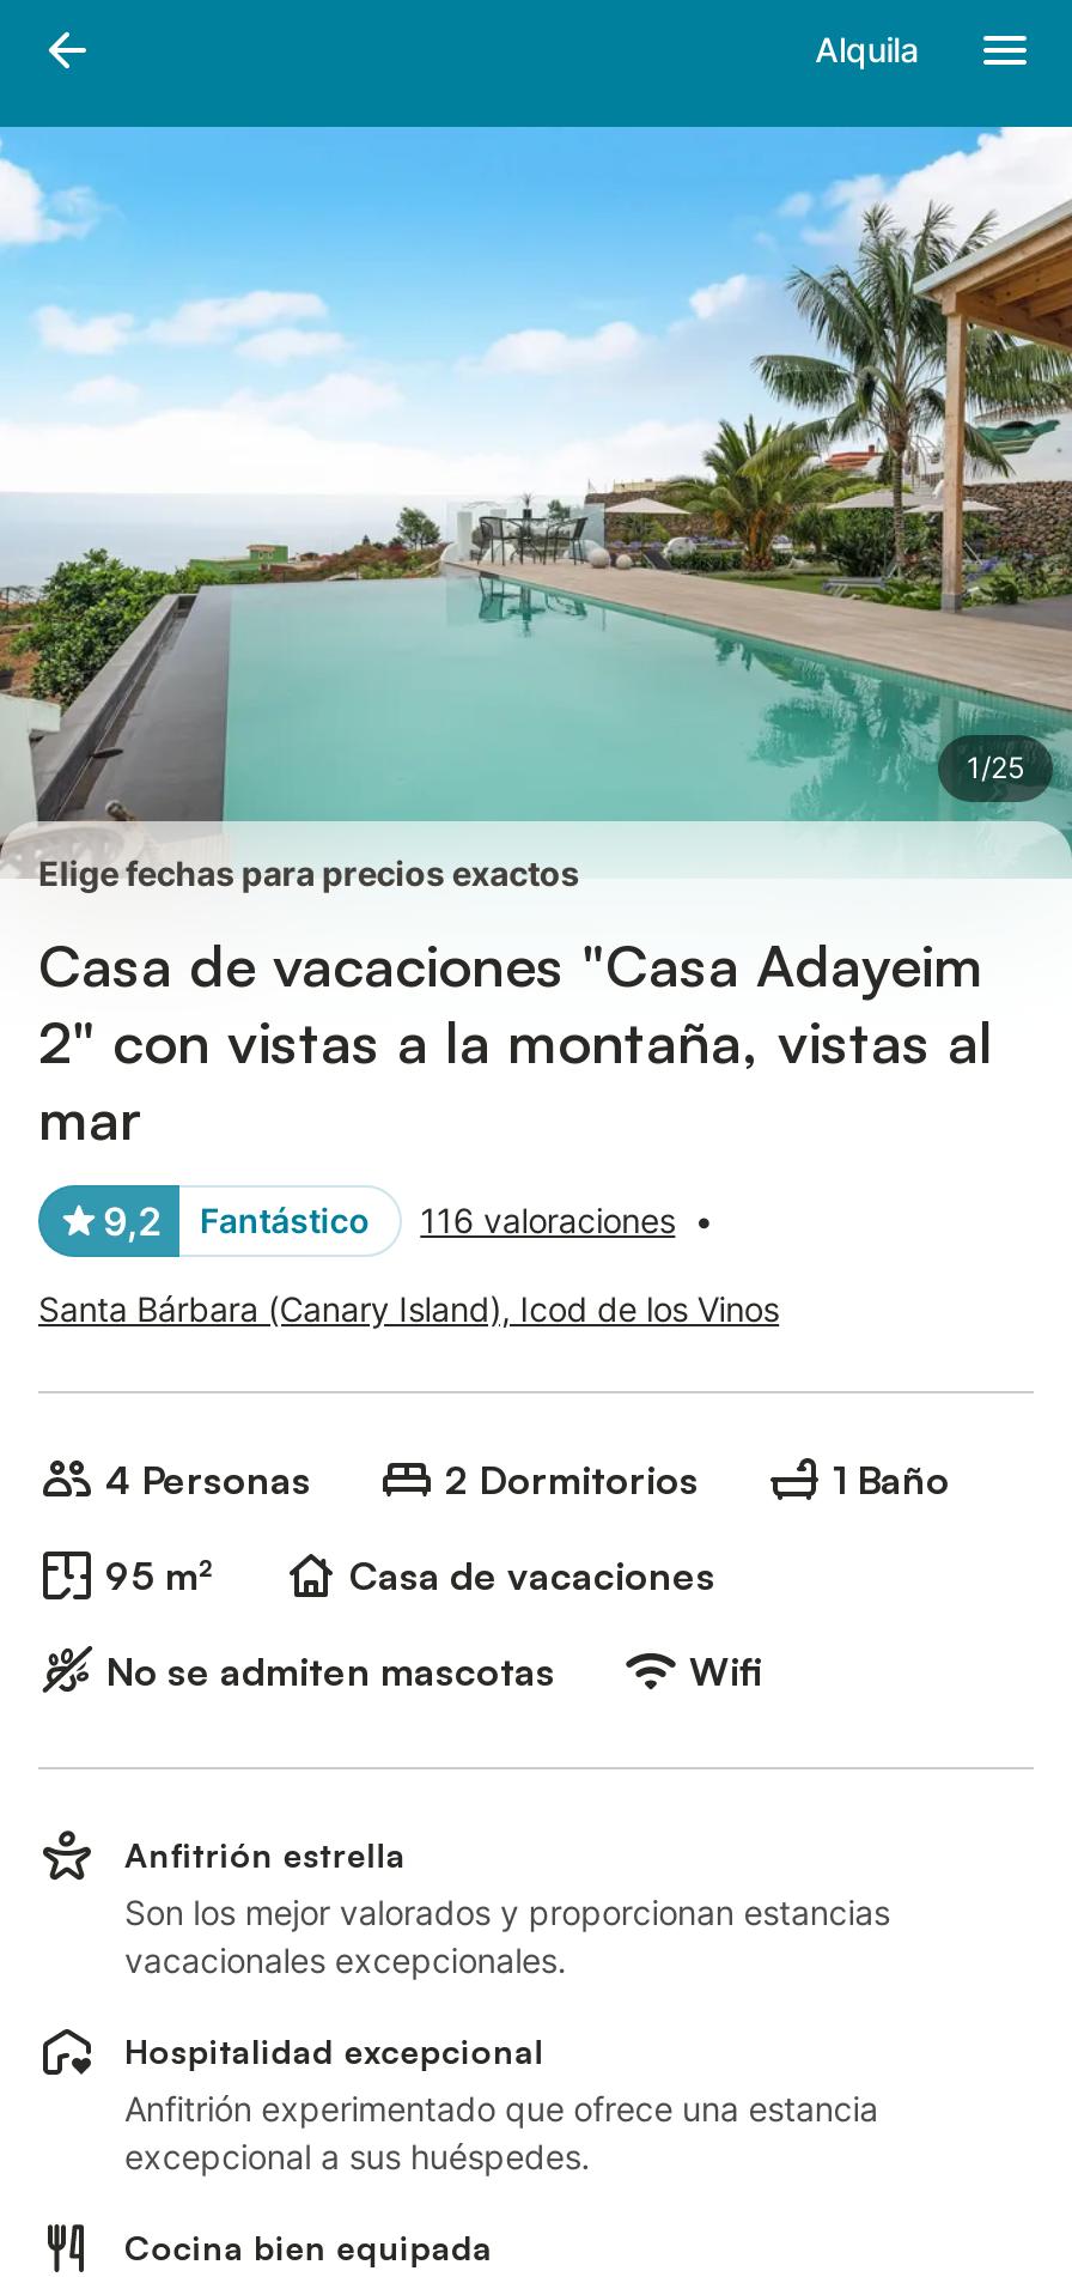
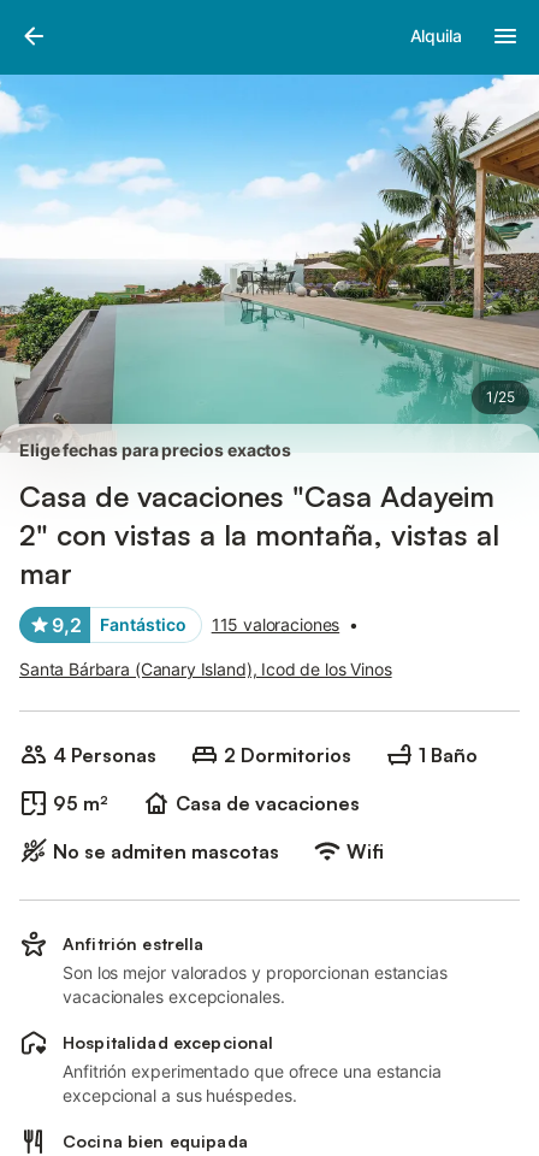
[420,1200,713,1240] 116 valoraciones • -> [211,614,359,635] 115 valoraciones •

